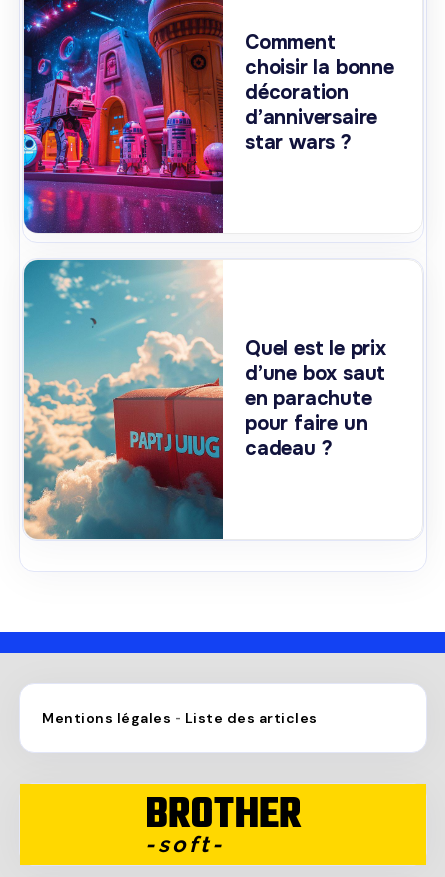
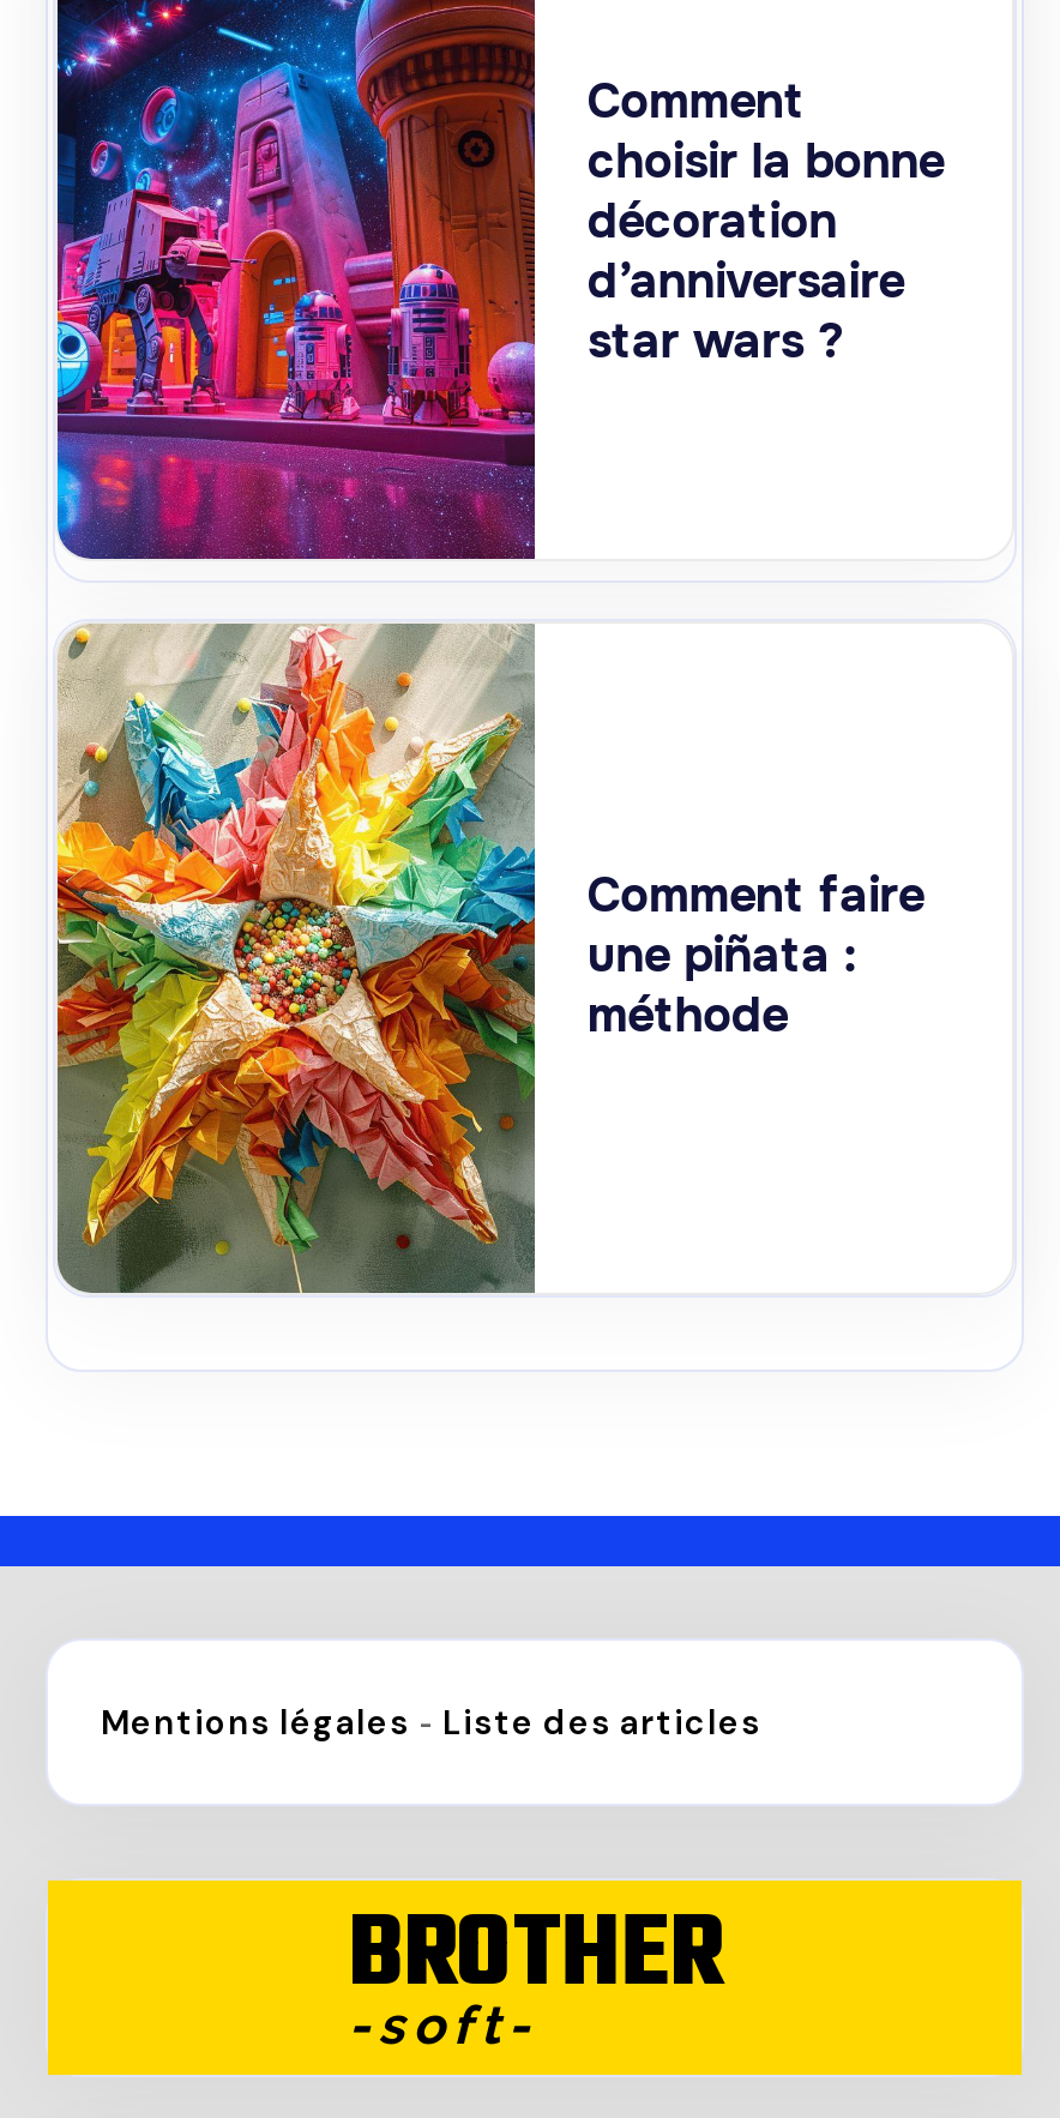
[23,259,386,540] [image] | Quel est le prix | d’une box saut | en parachute | pour faire un | cadeau ? -> [55,624,924,1295] [image] | Comment faire | une piñata : | méthode

